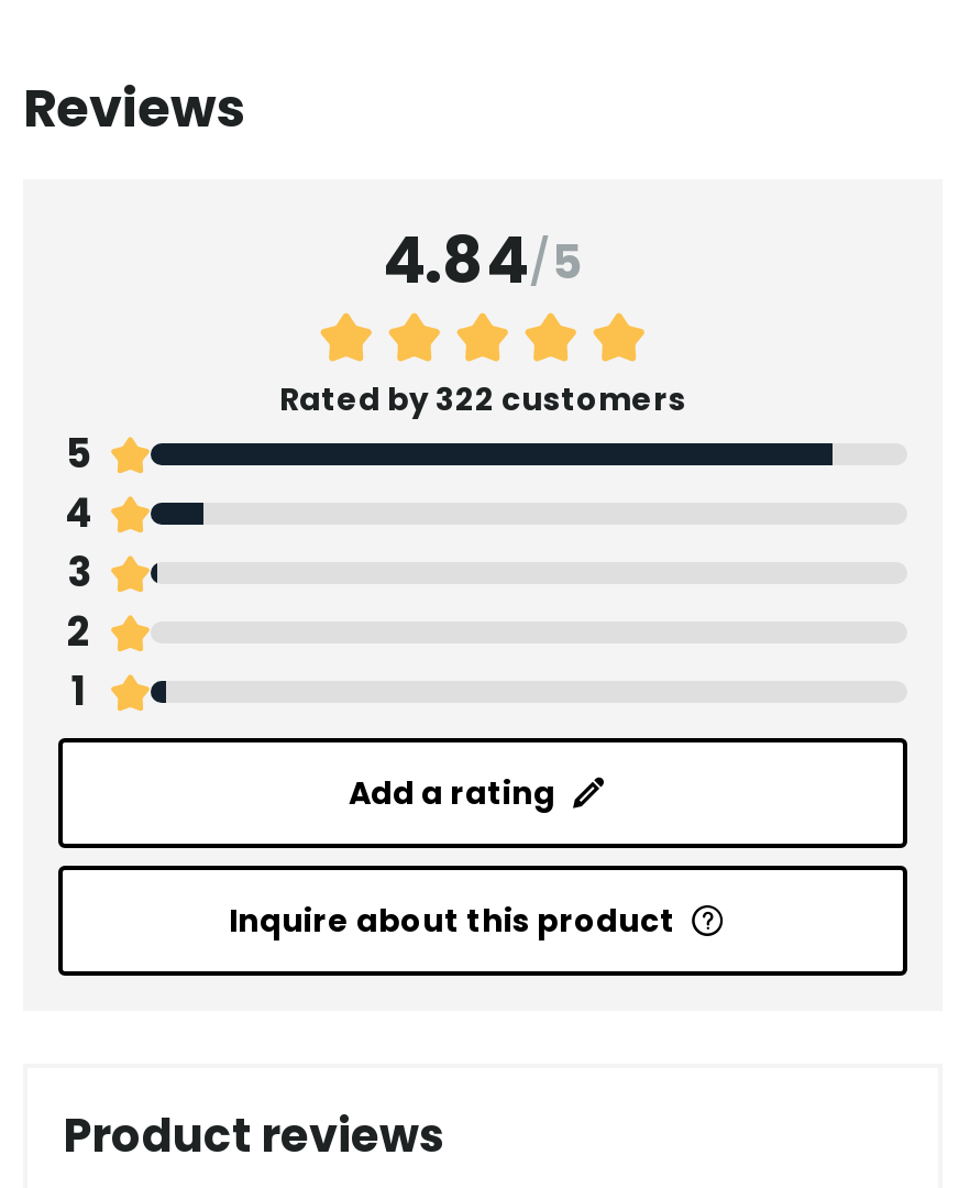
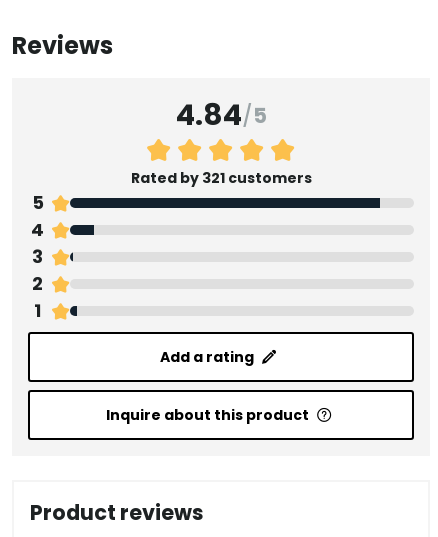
[279,378,686,422] Rated by 322 customers -> [130,168,311,188] Rated by 321 customers

